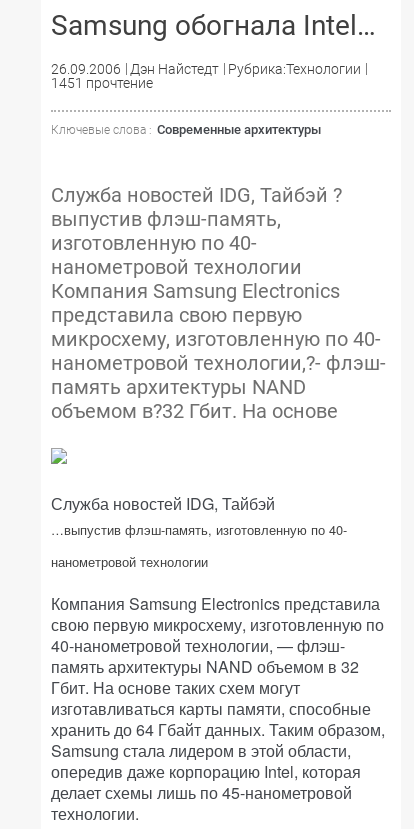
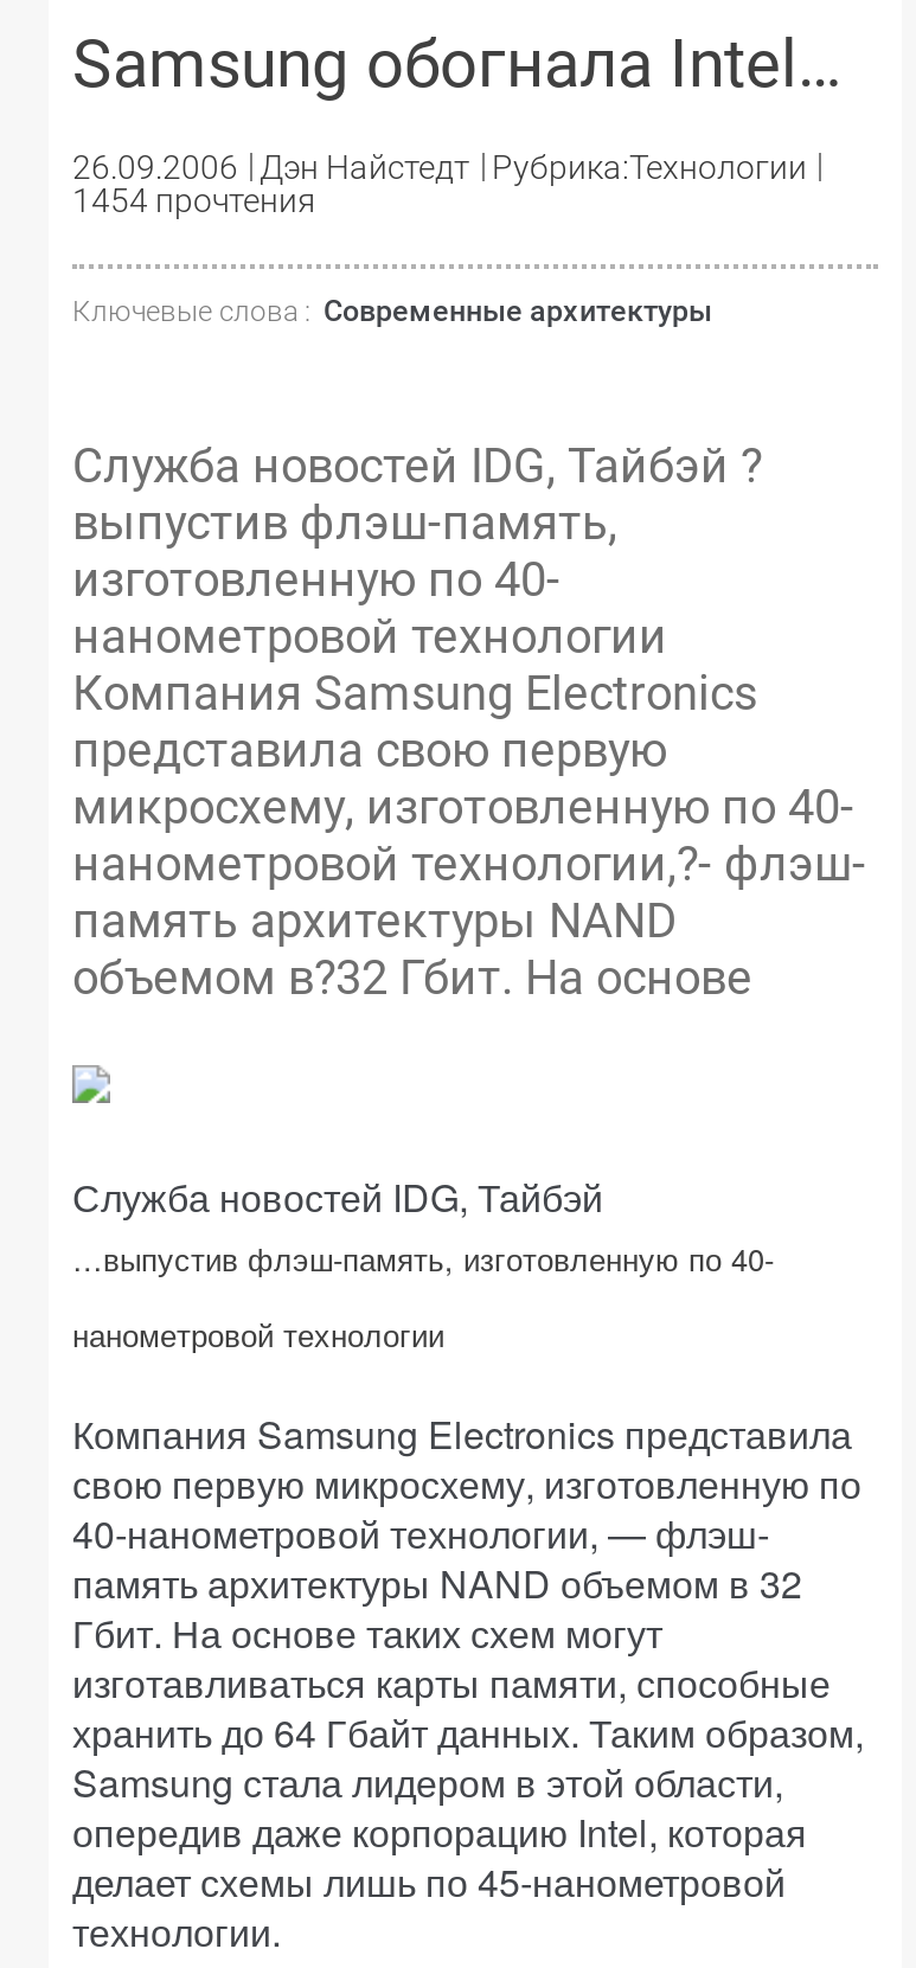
[51,75,153,91] 1451 прочтение -> [72,181,316,219] 1454 прочтения

